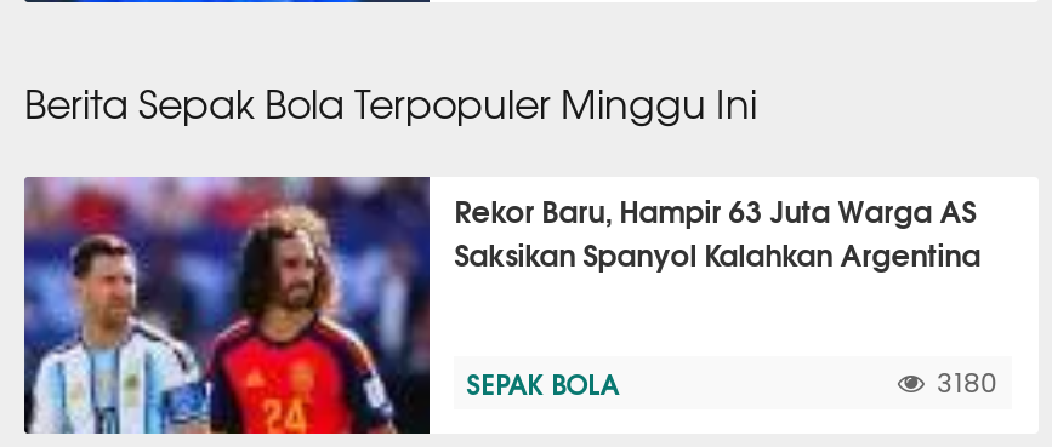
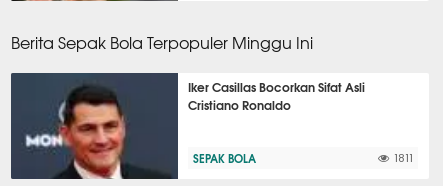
[24,177,981,436] [image] | Rekor Baru, Hampir 63 Juta Warga AS | Saksikan Spanyol Kalahkan Argentina -> [11,72,365,180] [image] | Iker Casillas Bocorkan Sifat Asli | Cristiano Ronaldo
[937,371,1000,397] 3180 -> [394,153,413,164] 1811

